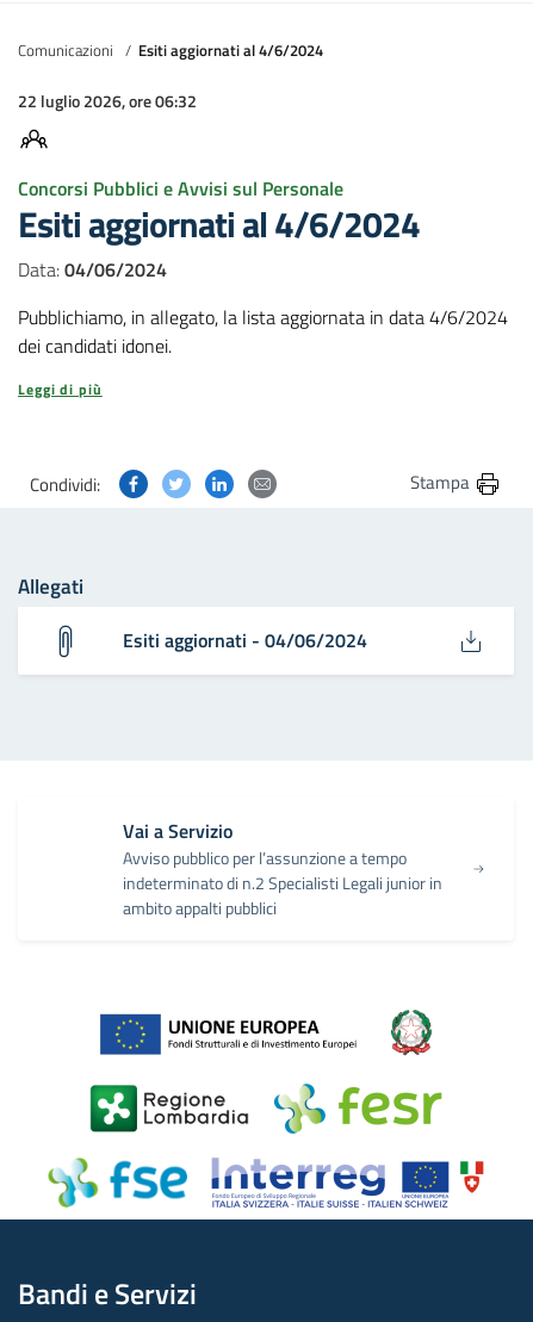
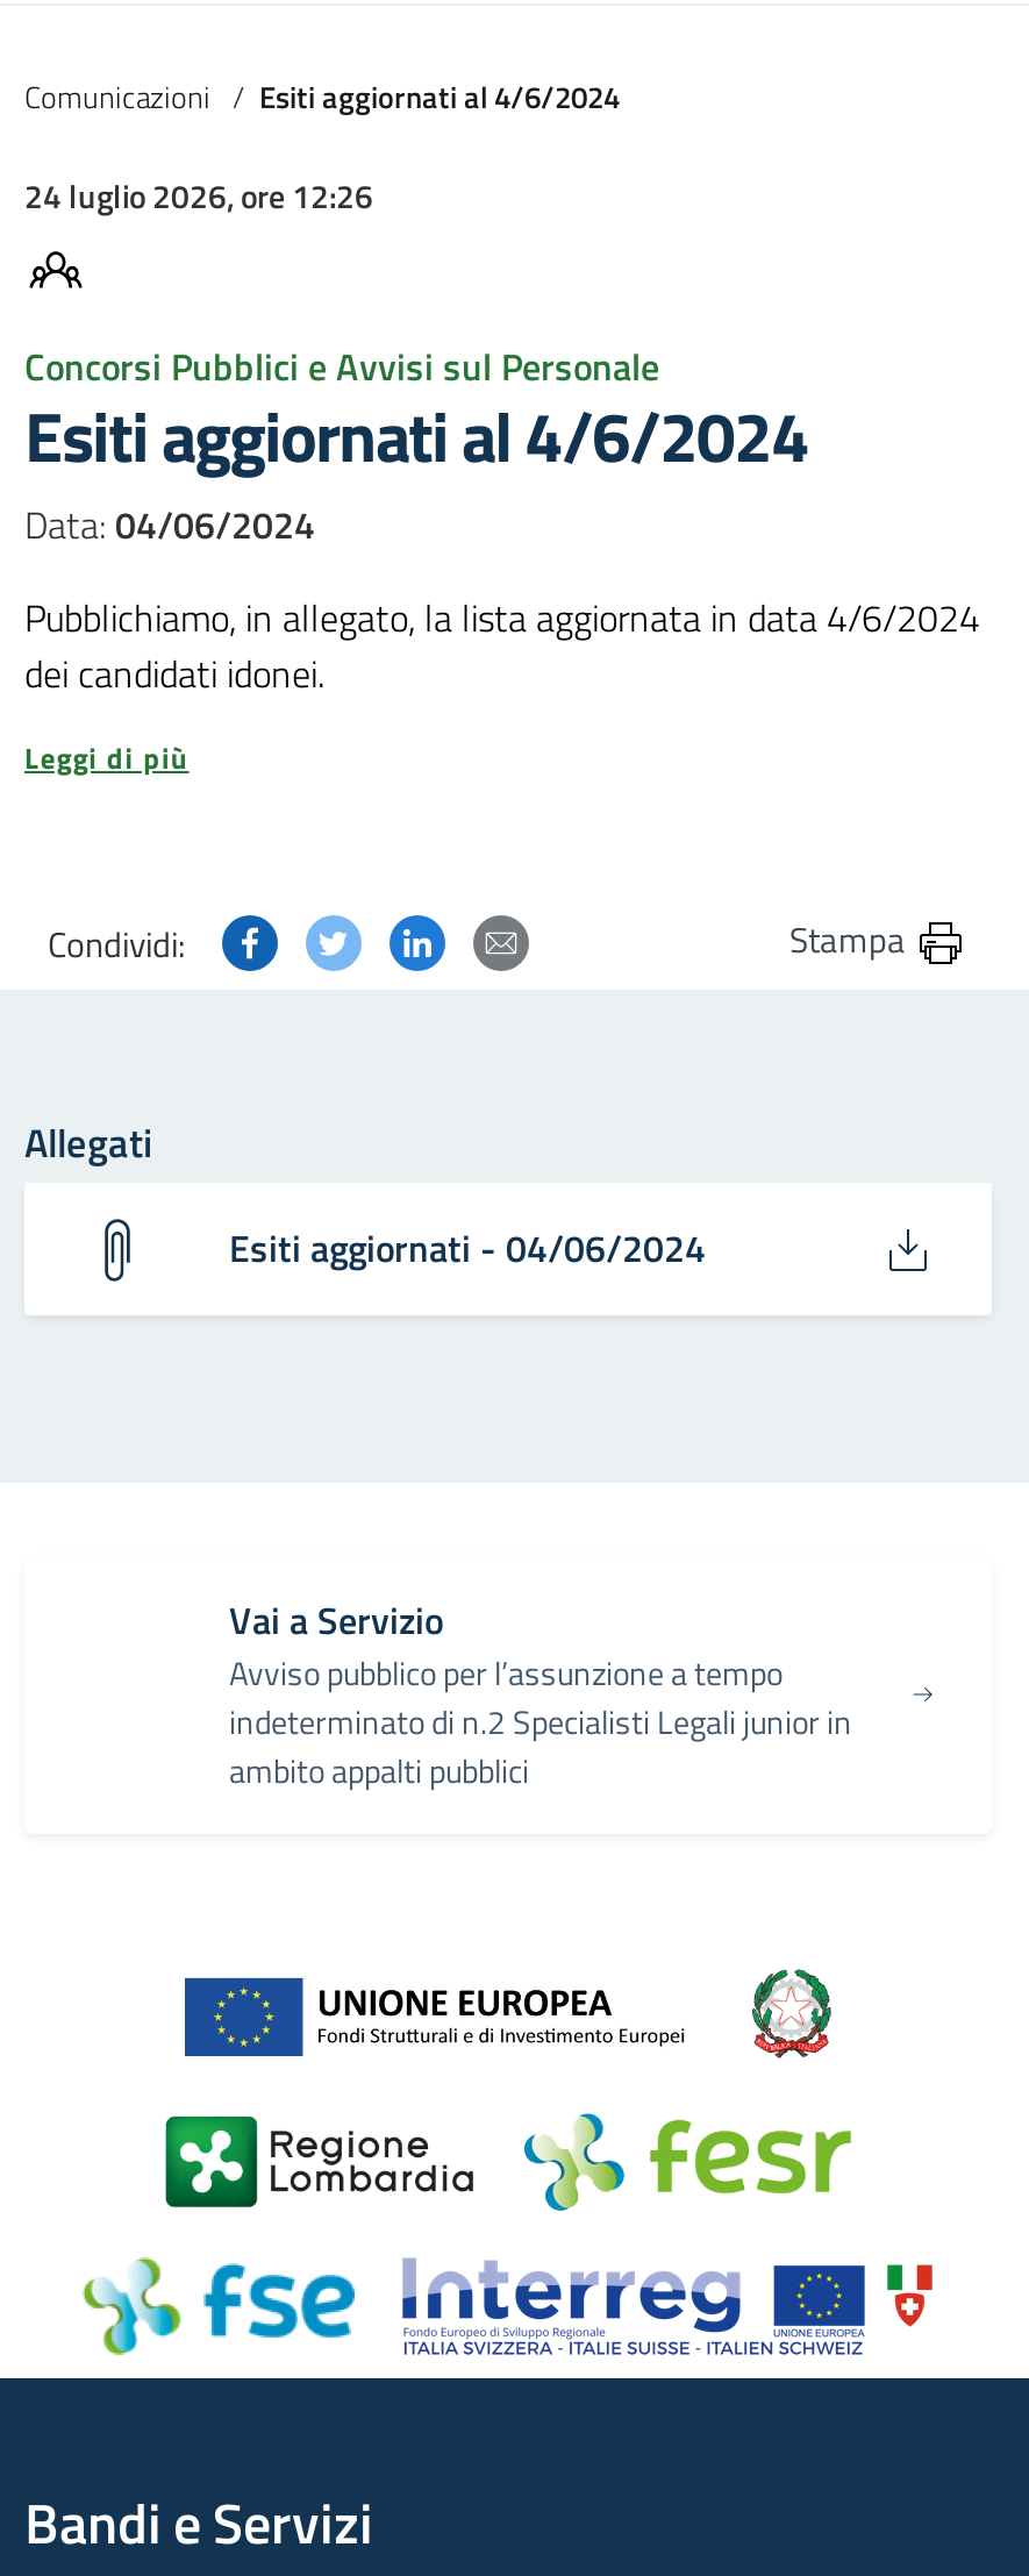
[18,88,197,113] 22 luglio 2026, ore 06:32 -> [24,171,373,220] 24 luglio 2026, ore 12:26

